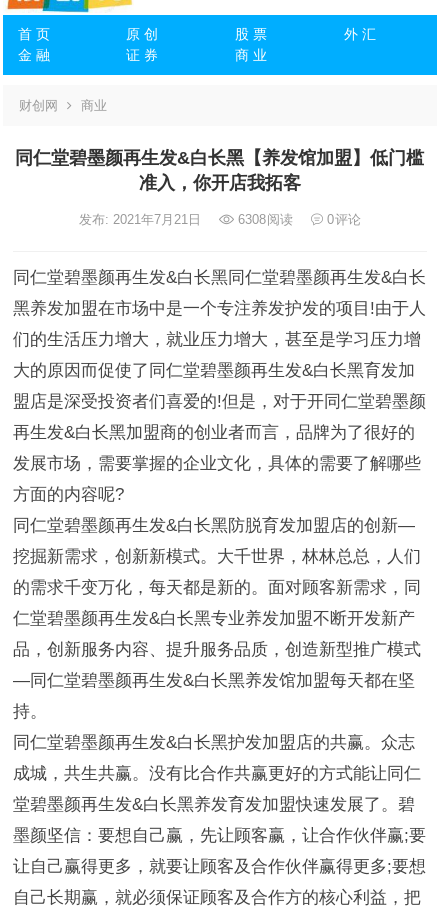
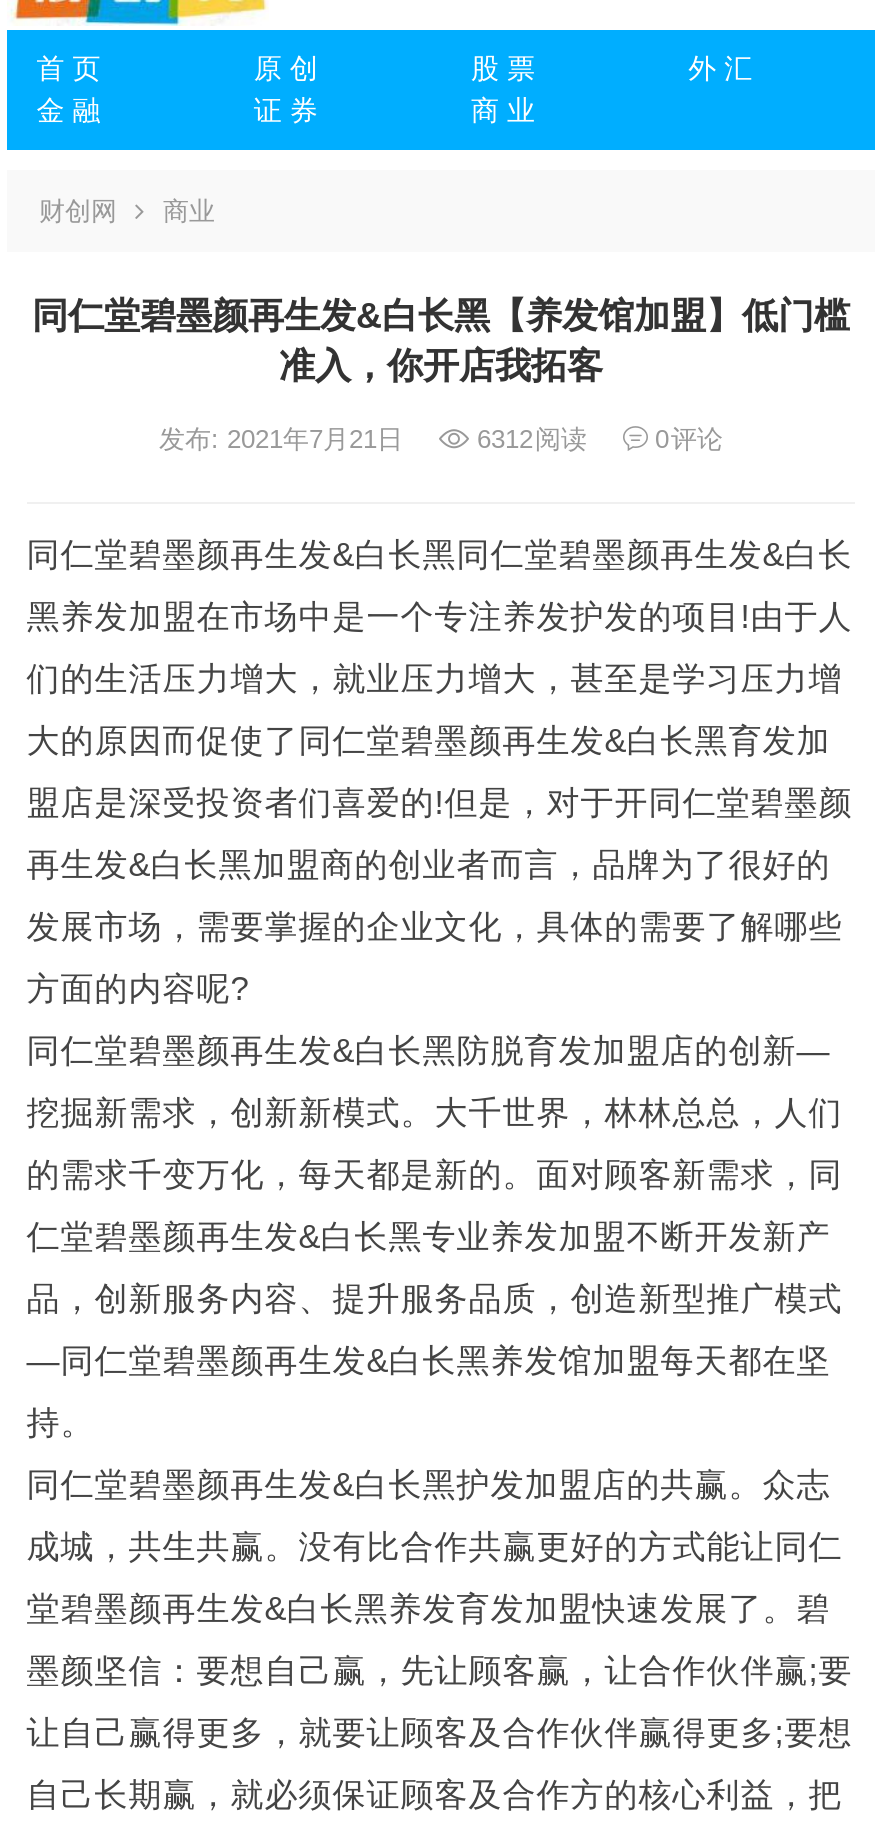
[79,212,361,227] 发布: 2021年7月21日 6308阅读 0评论 -> [159,424,723,454] 发布: 2021年7月21日 6312阅读 0评论

